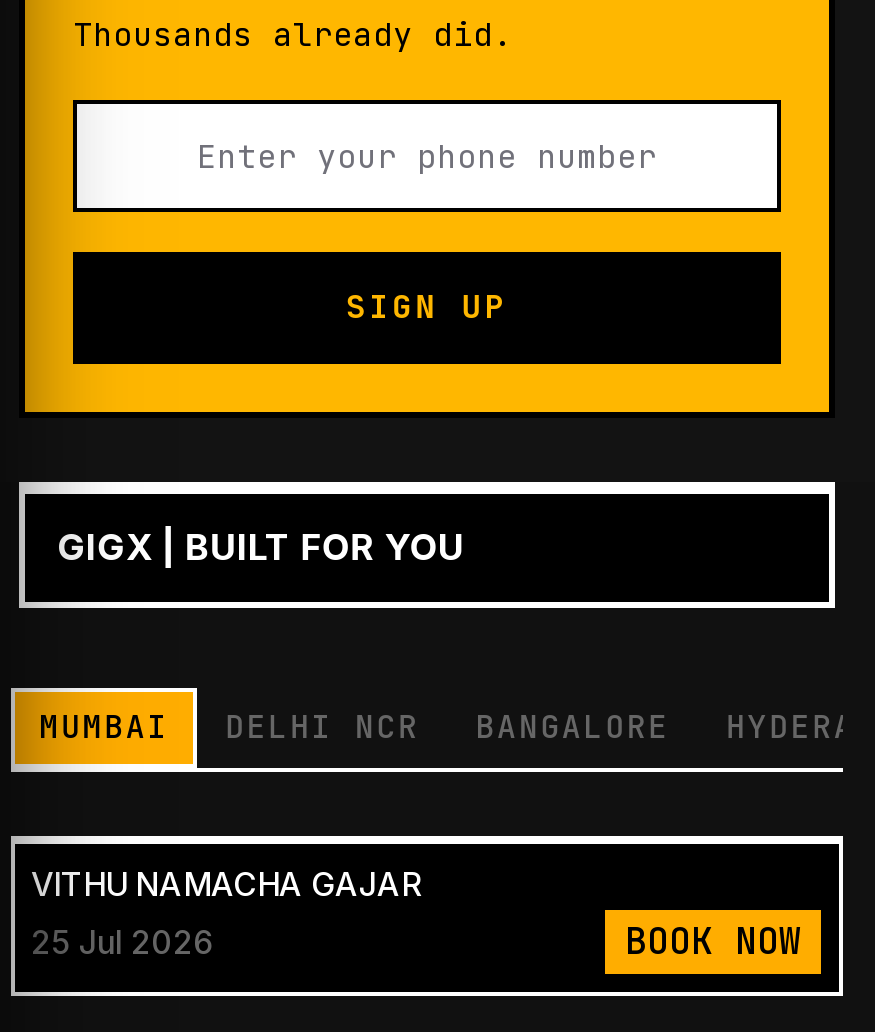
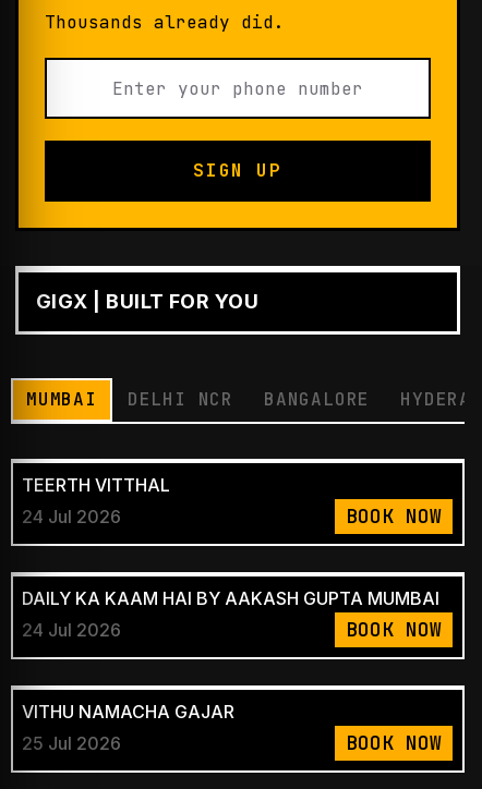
none -> [22,474,442,643] TEERTH VITTHAL | 24 Jul 2026 | BOOK NOW | DAILY KA KAAM HAI BY AAKASH GUPTA MUMBAI | 24 Jul 2026 | BOOK NOW

